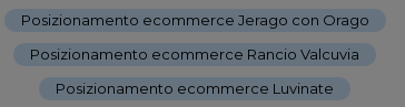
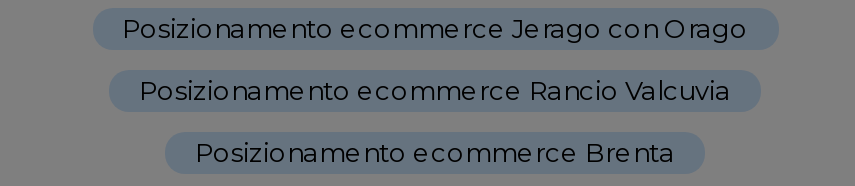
[56,79,334,97] Posizionamento ecommerce Luvinate -> [195,135,675,167] Posizionamento ecommerce Brenta

